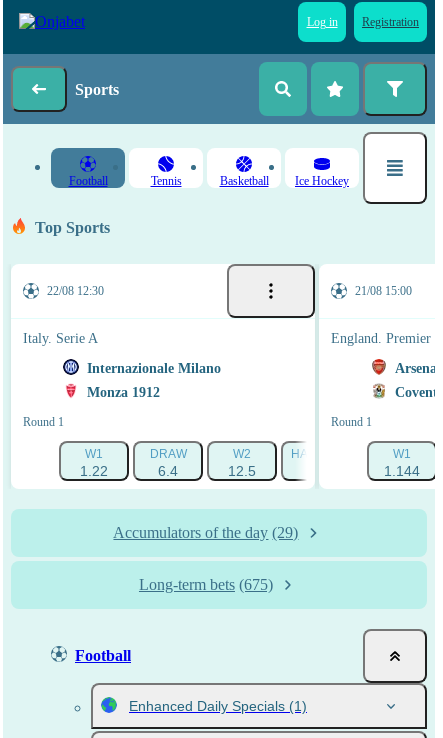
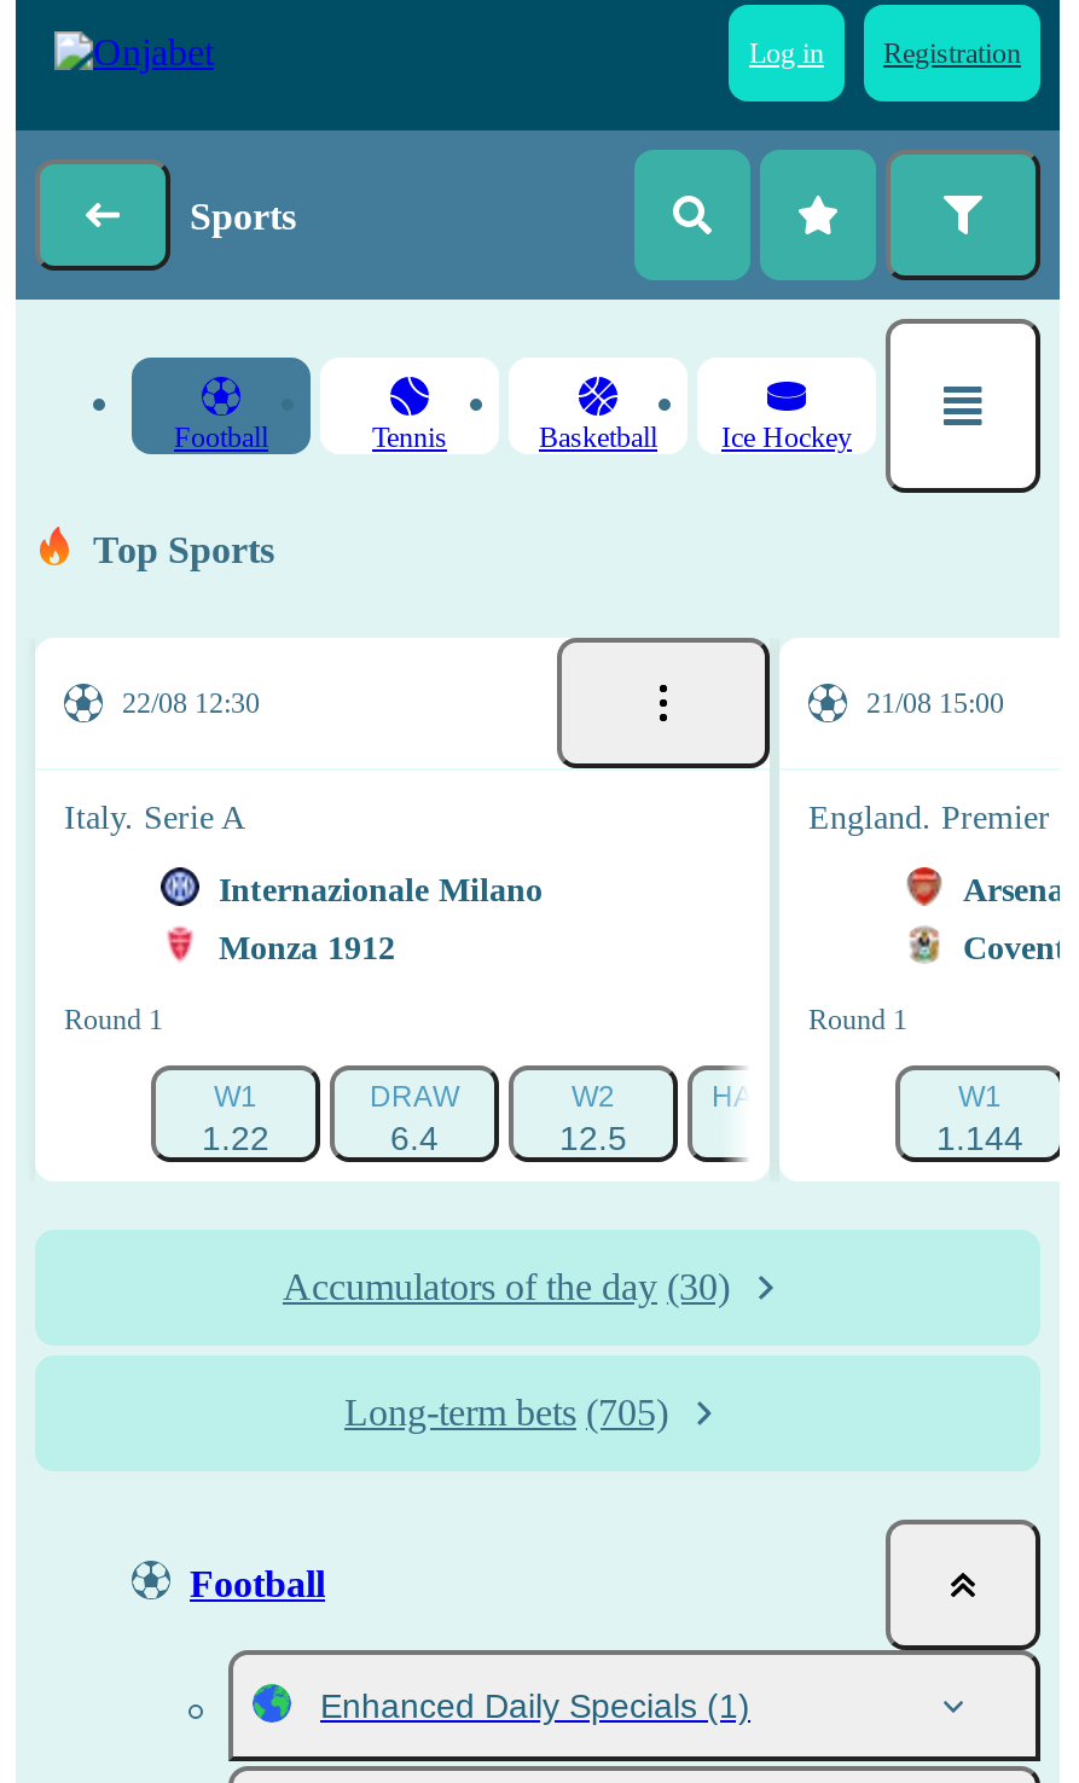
[113,524,298,541] Accumulators of the day (29) -> [283,1266,730,1307] Accumulators of the day (30)
[139,576,273,593] Long-term bets (675) -> [344,1392,668,1433] Long-term bets (705)

